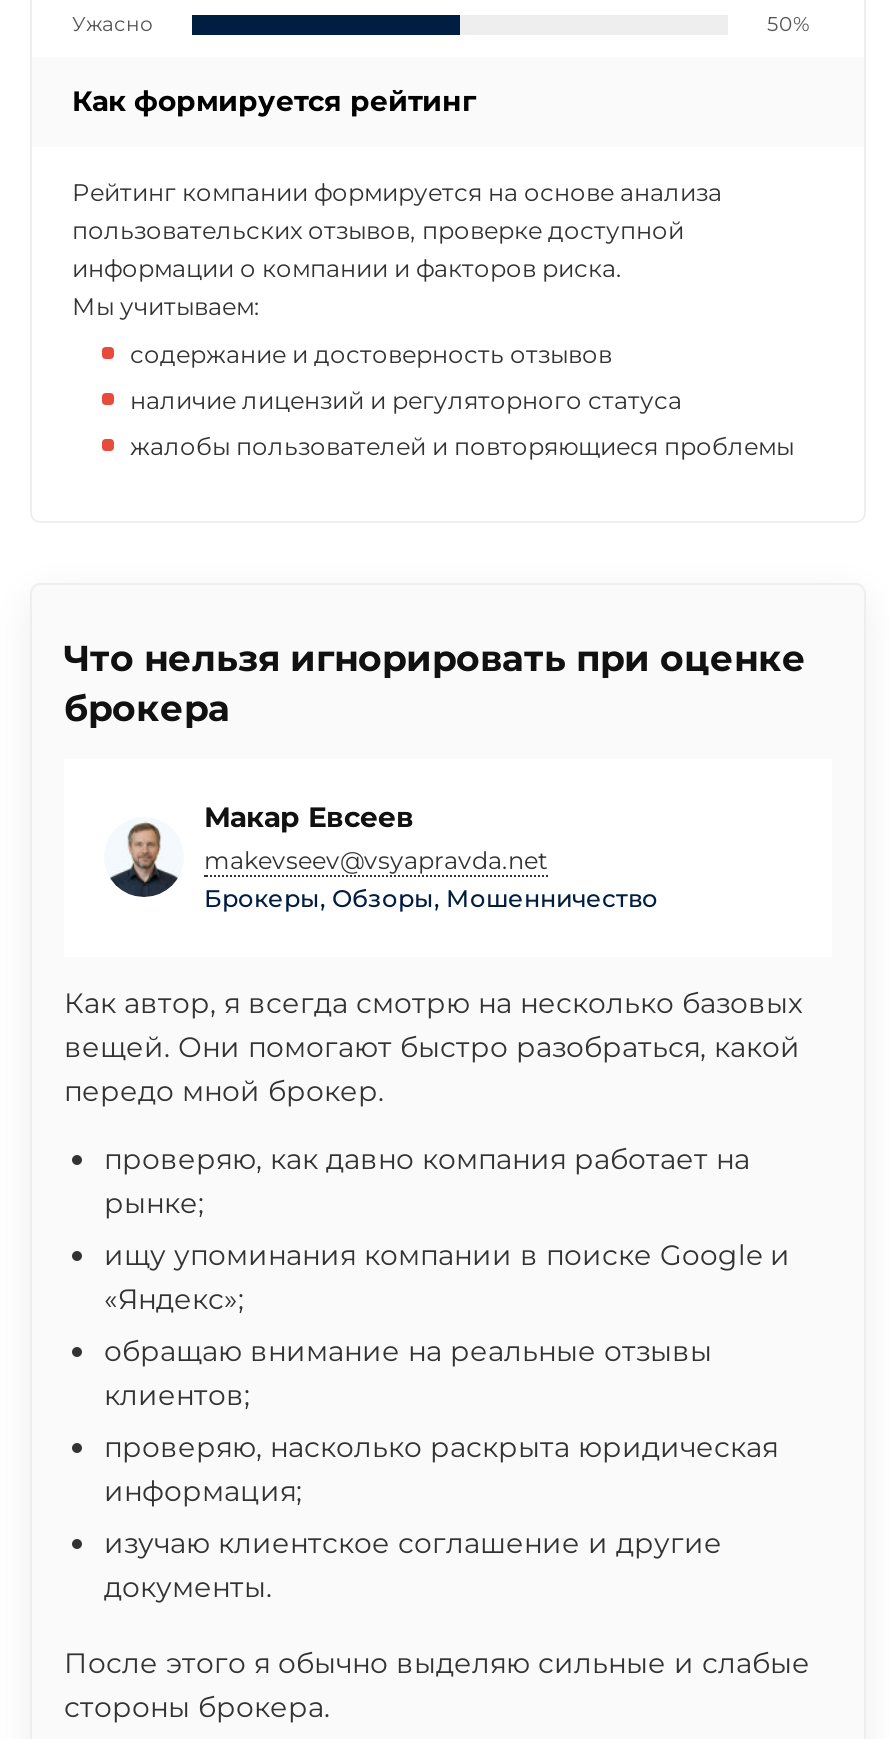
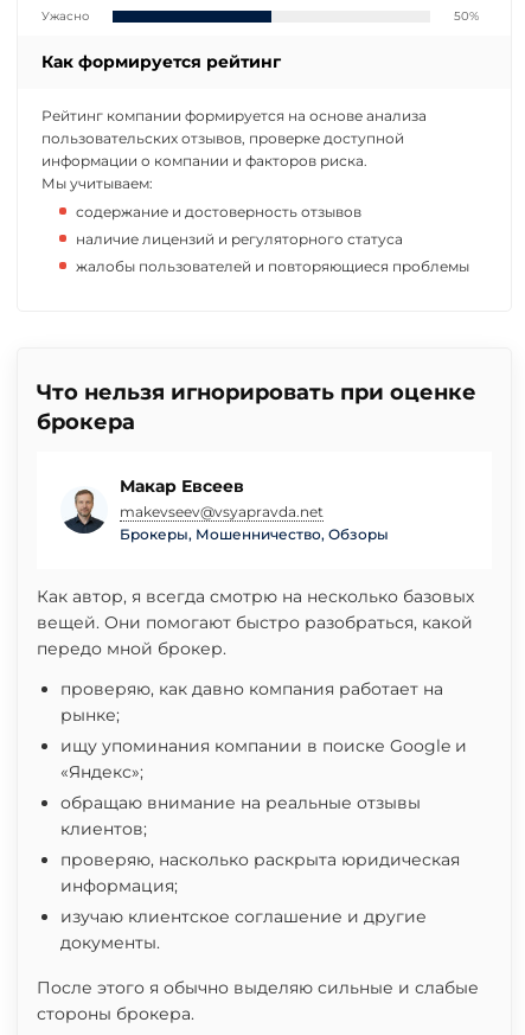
[204,882,658,912] Брокеры, Обзоры, Мошенничество -> [120,525,389,543] Брокеры, Мошенничество, Обзоры

